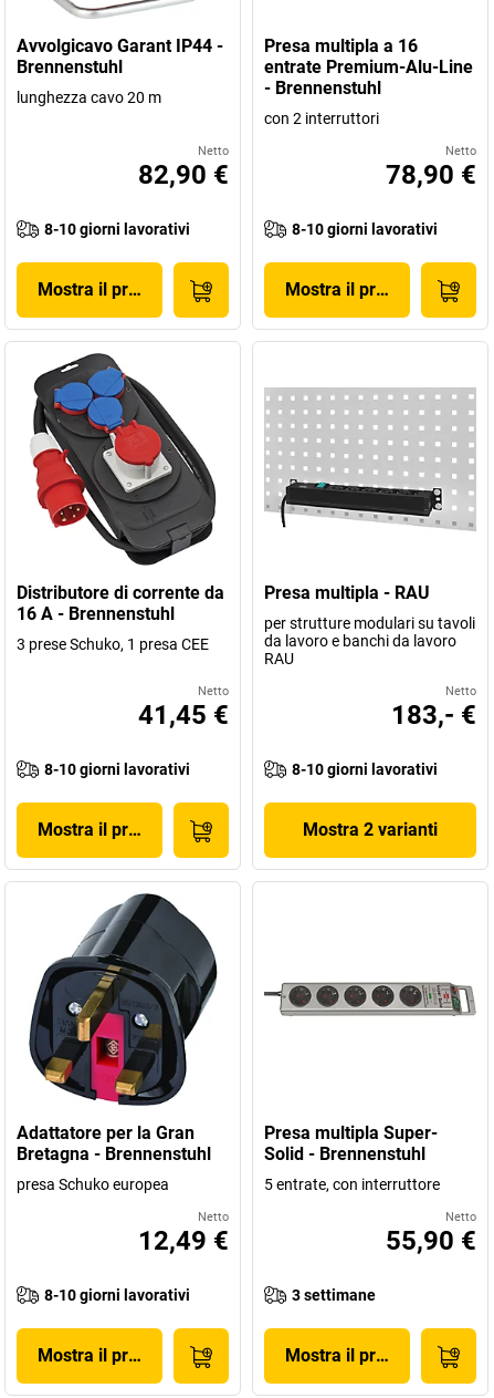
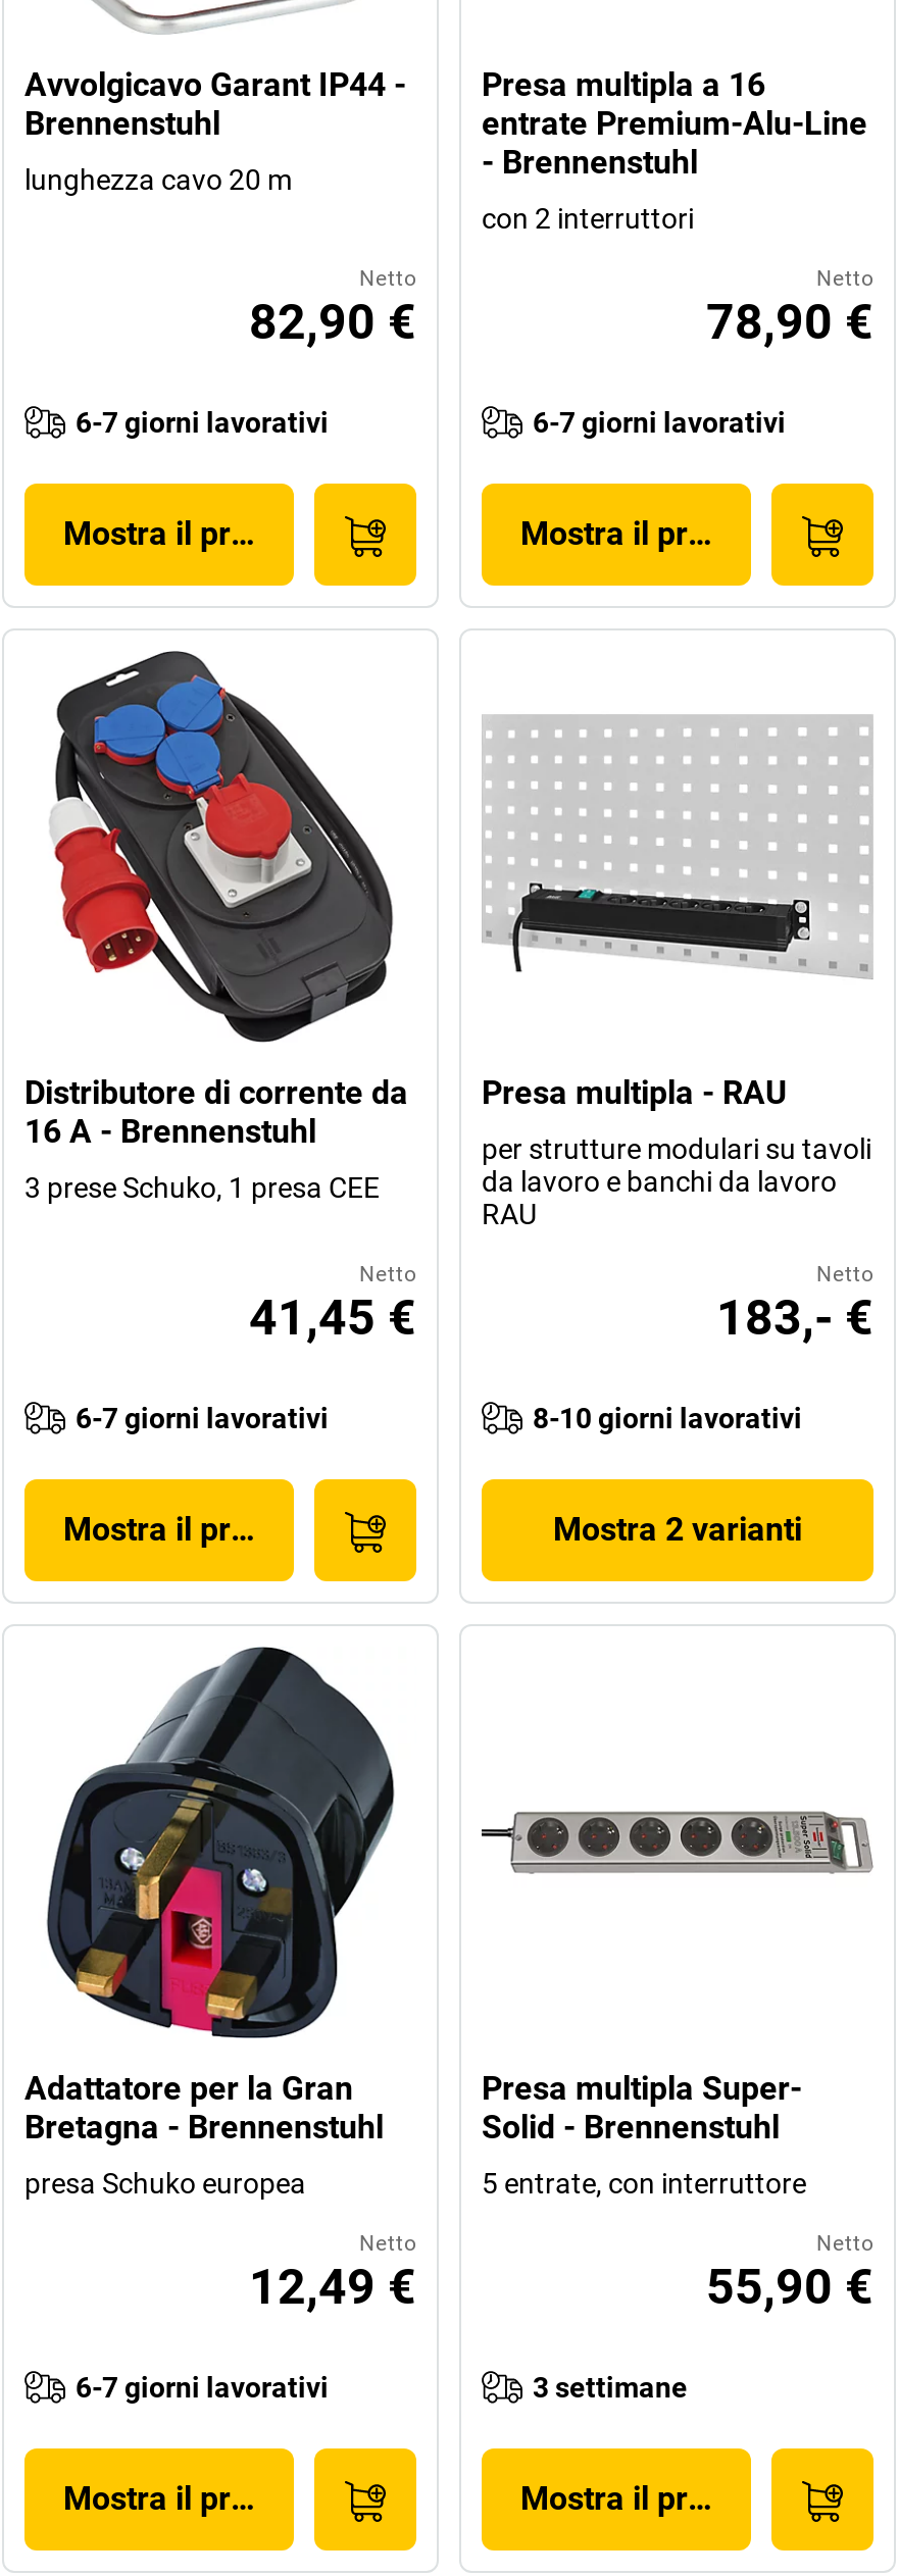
[44,220,190,238] 8-10 giorni lavorativi -> [76,406,329,439] 6-7 giorni lavorativi
[292,220,438,238] 8-10 giorni lavorativi -> [533,406,786,439] 6-7 giorni lavorativi
[44,760,190,778] 8-10 giorni lavorativi -> [76,1402,329,1434] 6-7 giorni lavorativi
[44,1286,190,1304] 8-10 giorni lavorativi -> [76,2371,329,2404] 6-7 giorni lavorativi

